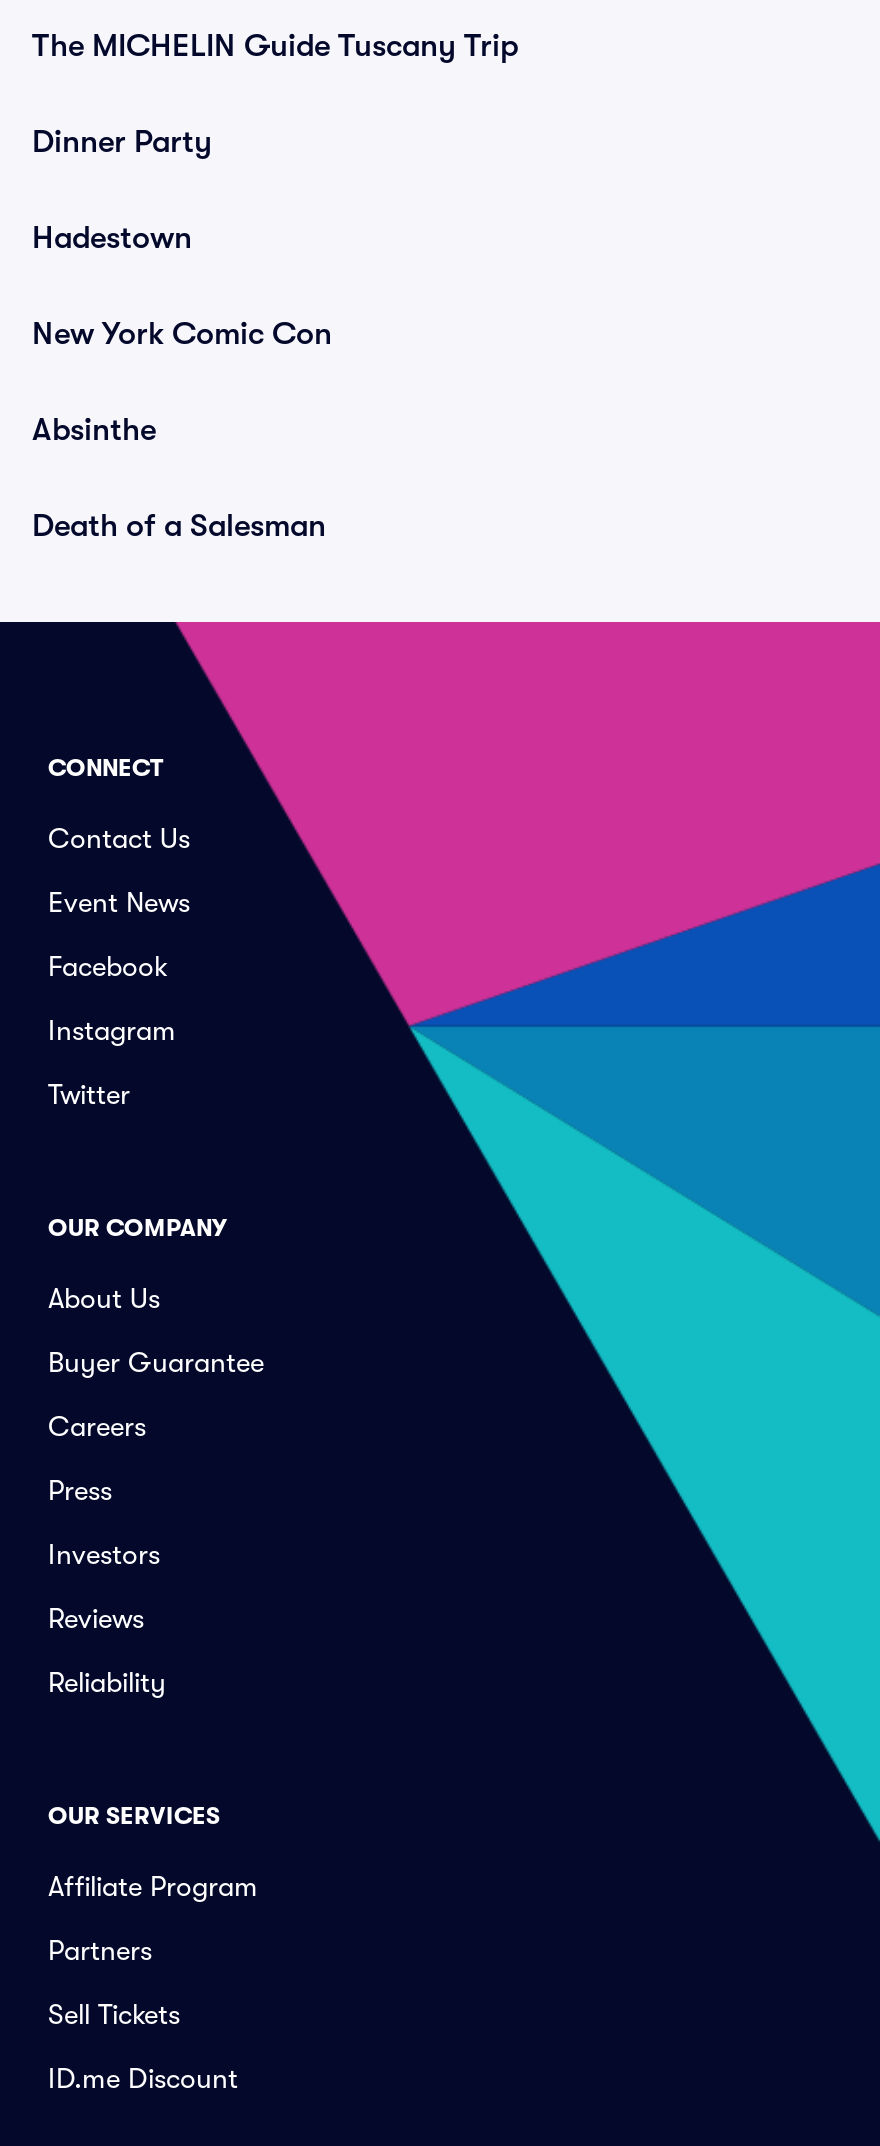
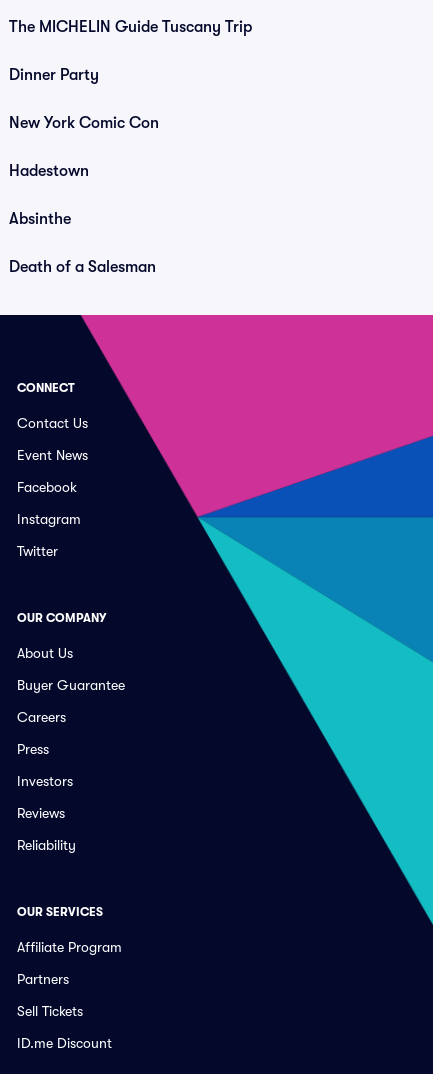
moved [32,220,192,256] -> [9,162,89,180]: Hadestown
moved [32,316,332,352] -> [9,114,159,132]: New York Comic Con

